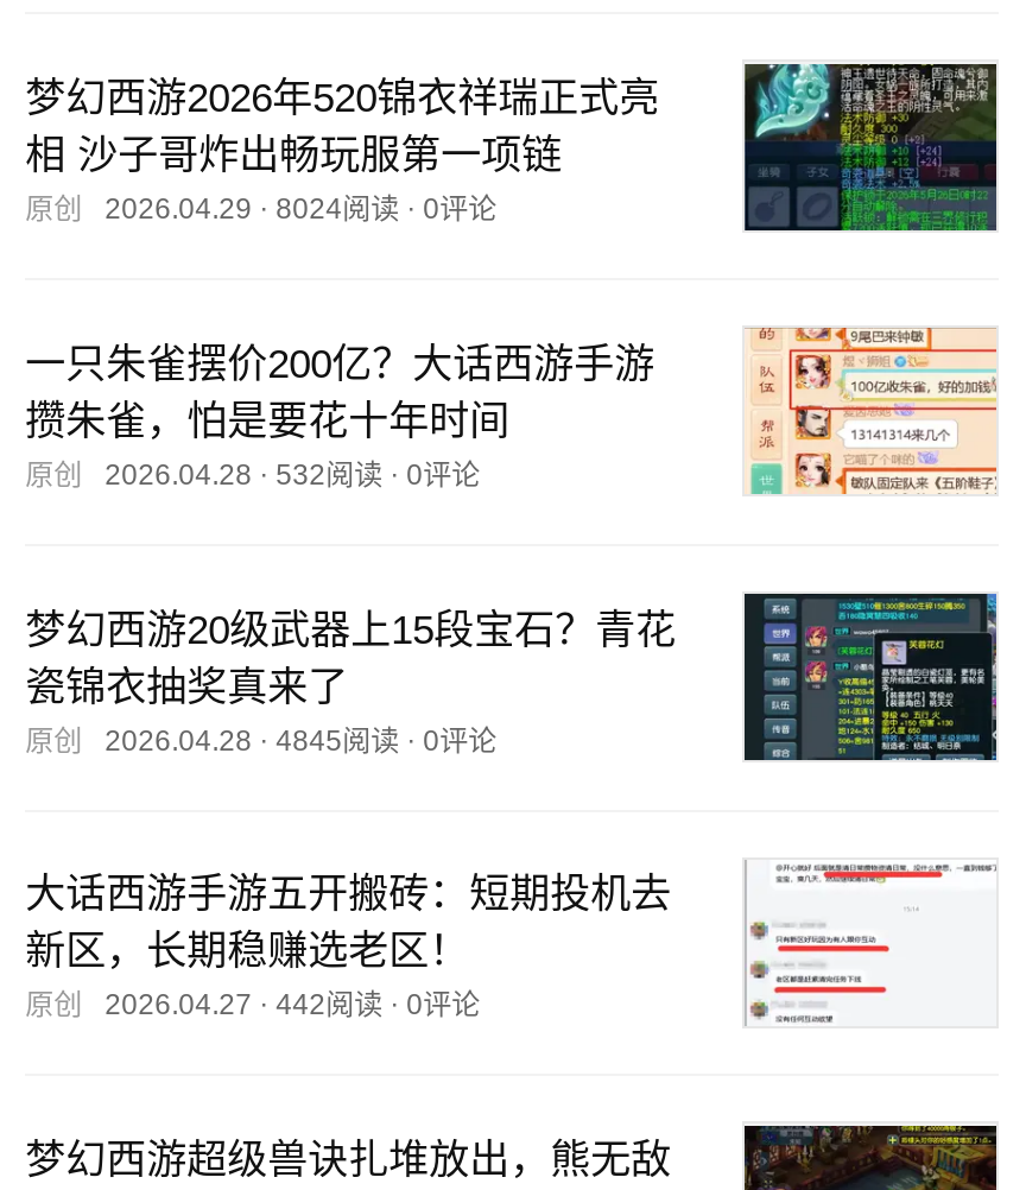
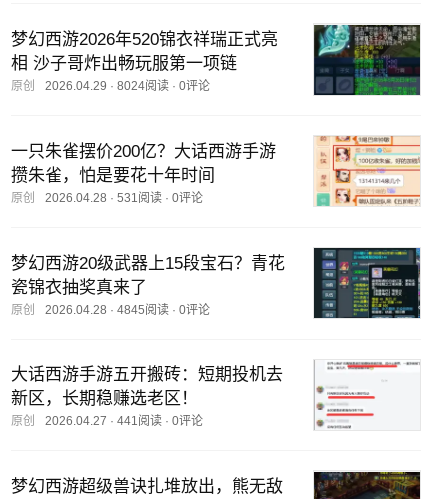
[25,458,480,491] 原创 2026.04.28 · 532阅读· 0评论 -> [11,191,203,205] 原创 2026.04.28 · 531阅读· 0评论
[25,989,480,1023] 原创 2026.04.27 · 442阅读· 0评论 -> [11,414,203,428] 原创 2026.04.27 · 441阅读· 0评论

